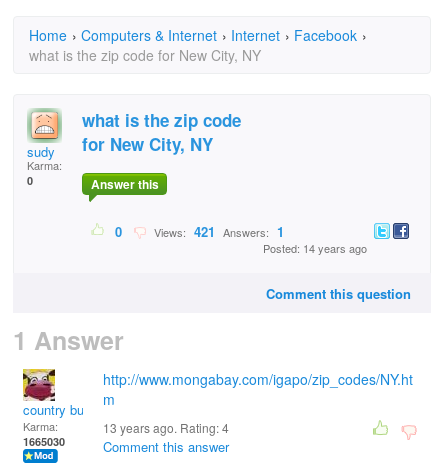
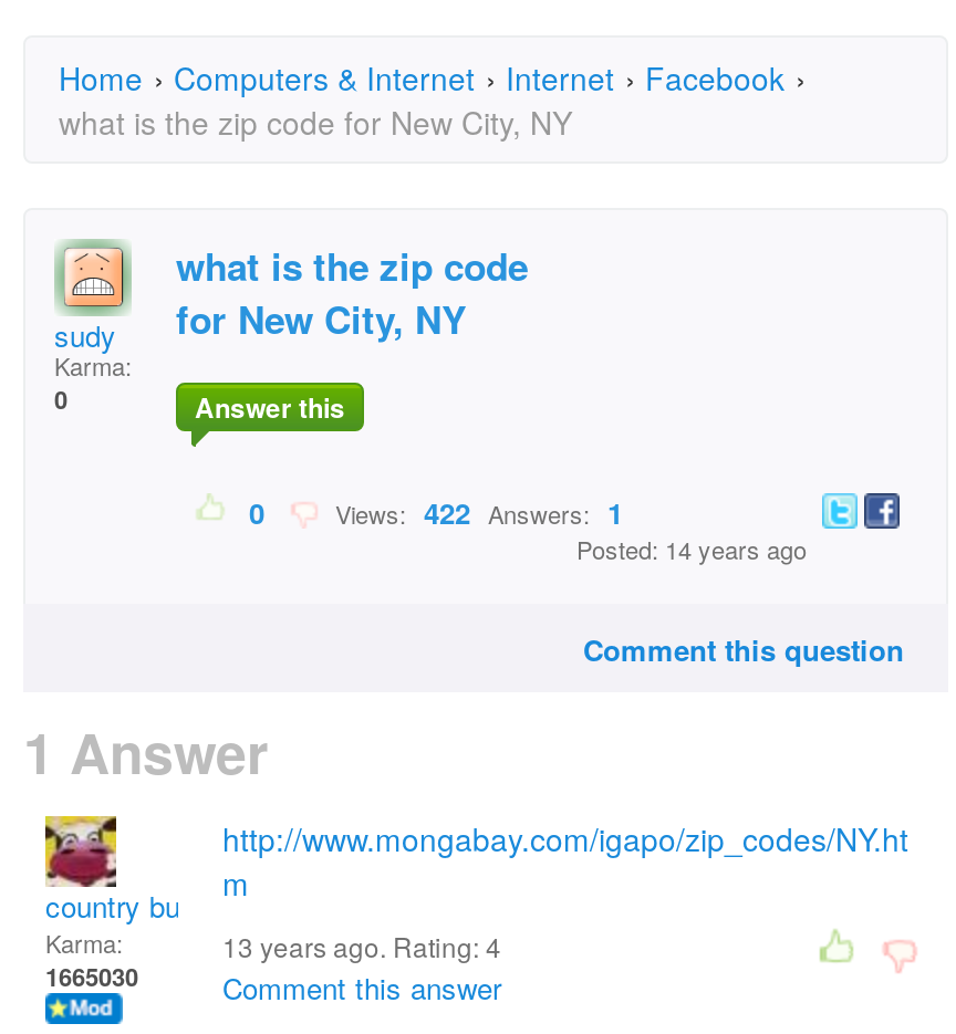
[148,222,284,241] Views: 421 Answers: 1 -> [322,491,623,533] Views: 422 Answers: 1

